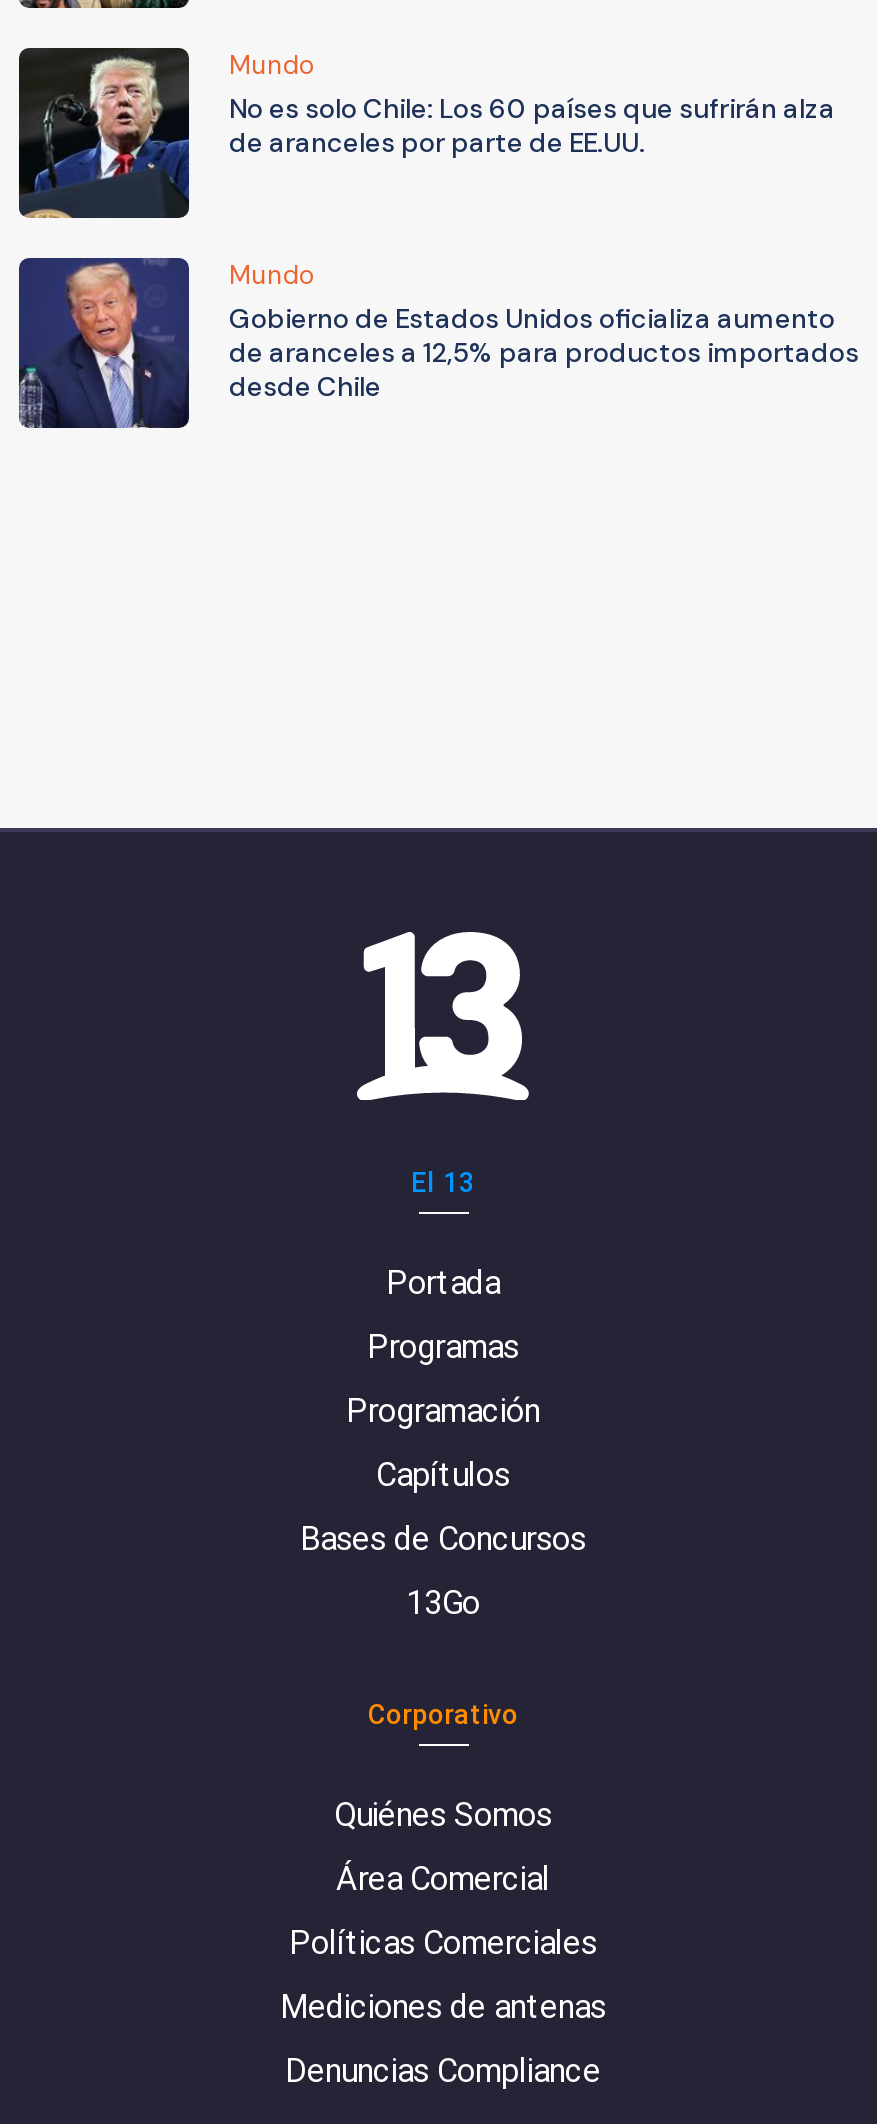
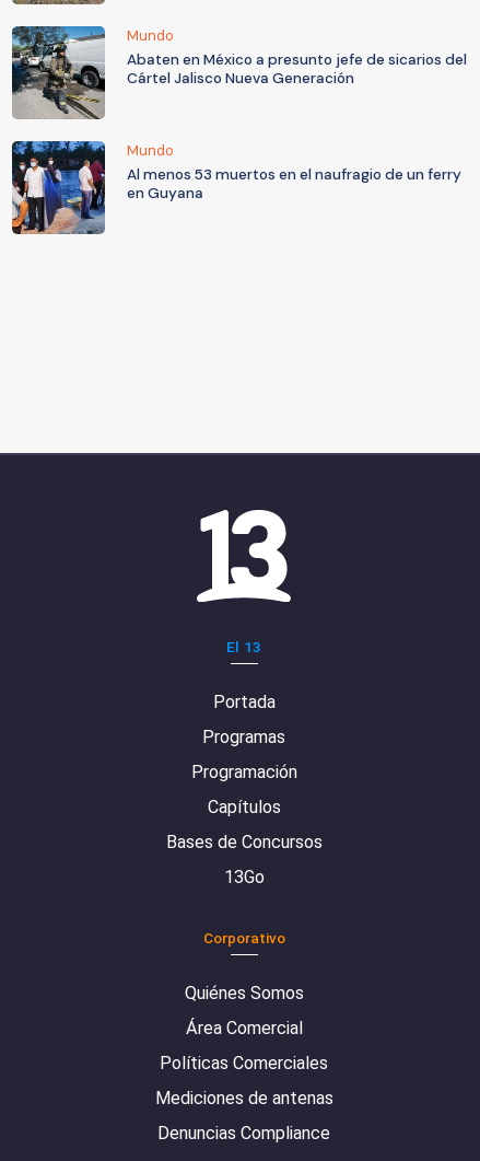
[17,46,835,218] [image] | No es solo Chile: Los 60 países que sufrirán alza | de aranceles por parte de EE.UU. -> [11,25,467,119] [image] | Abaten en México a presunto jefe de sicarios del | Cártel Jalisco Nueva Generación
[17,256,859,430] [image] | Gobierno de Estados Unidos oficializa aumento | de aranceles a 12,5% para productos importados | desde Chile -> [11,140,461,235] [image] | Al menos 53 muertos en el naufragio de un ferry | en Guyana

